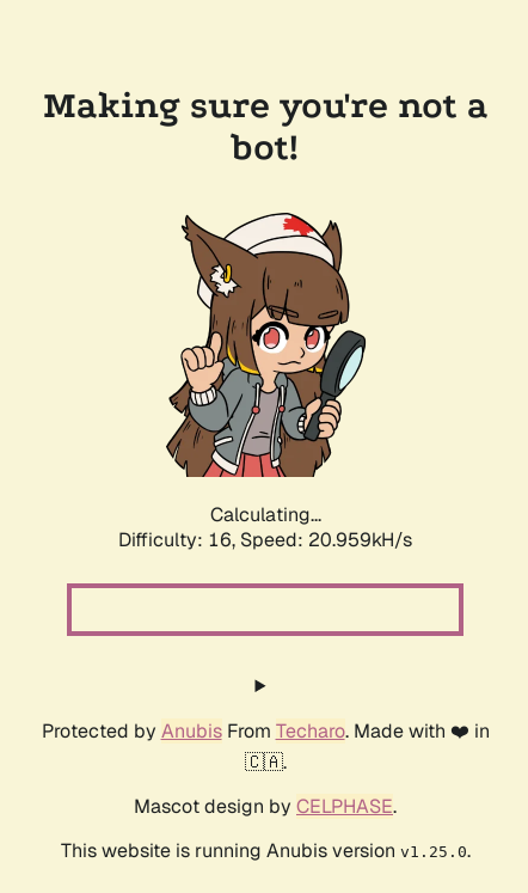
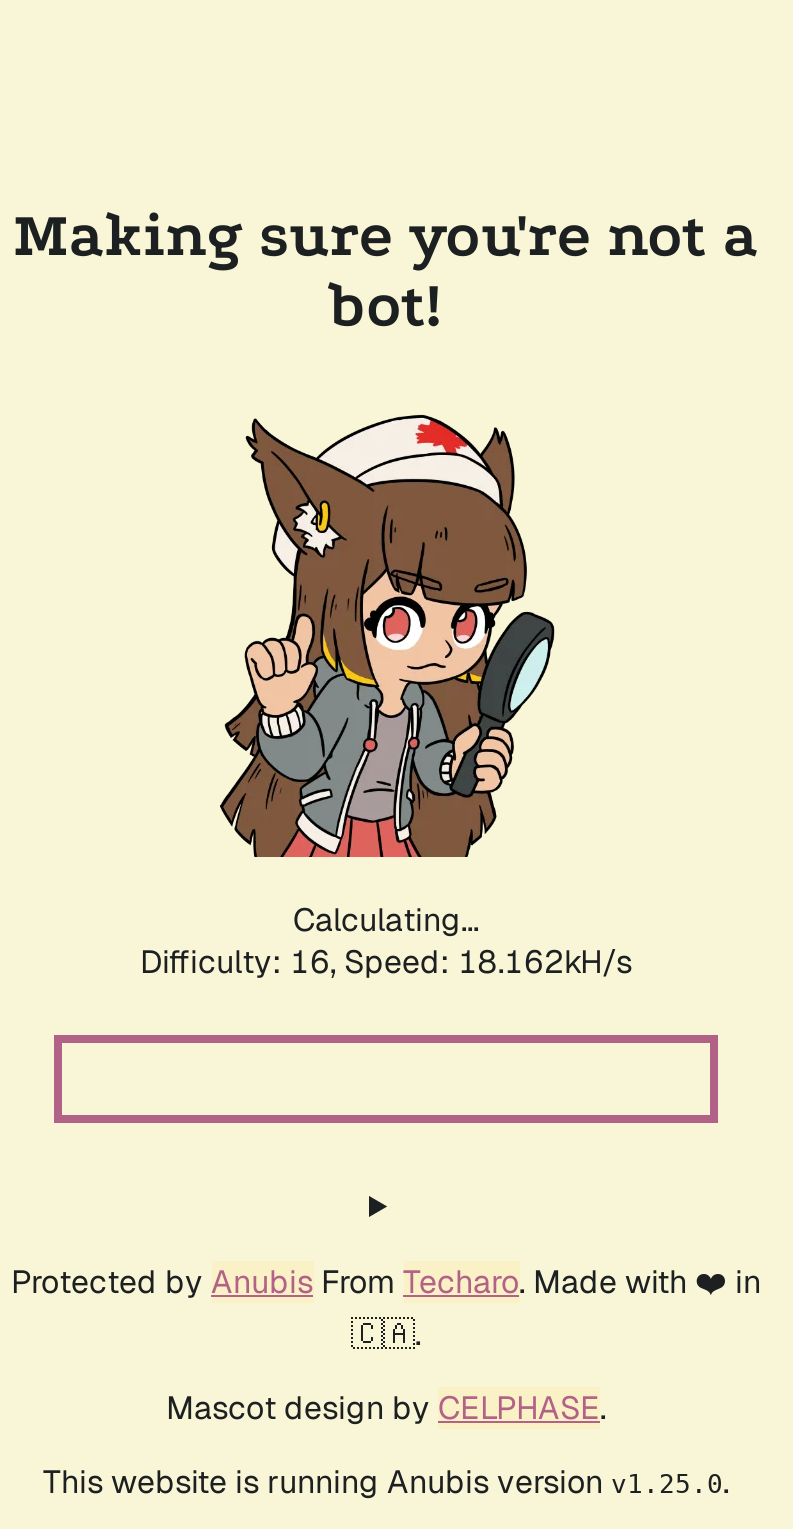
[118,527,412,552] Difficulty: 16, Speed: 20.959kH/s -> [140,941,632,983] Difficulty: 16, Speed: 18.162kH/s

